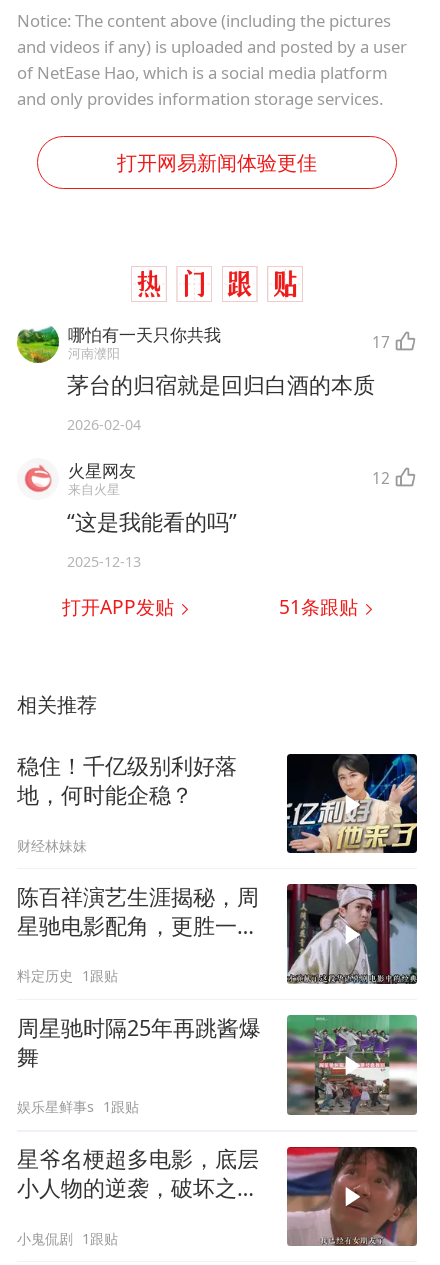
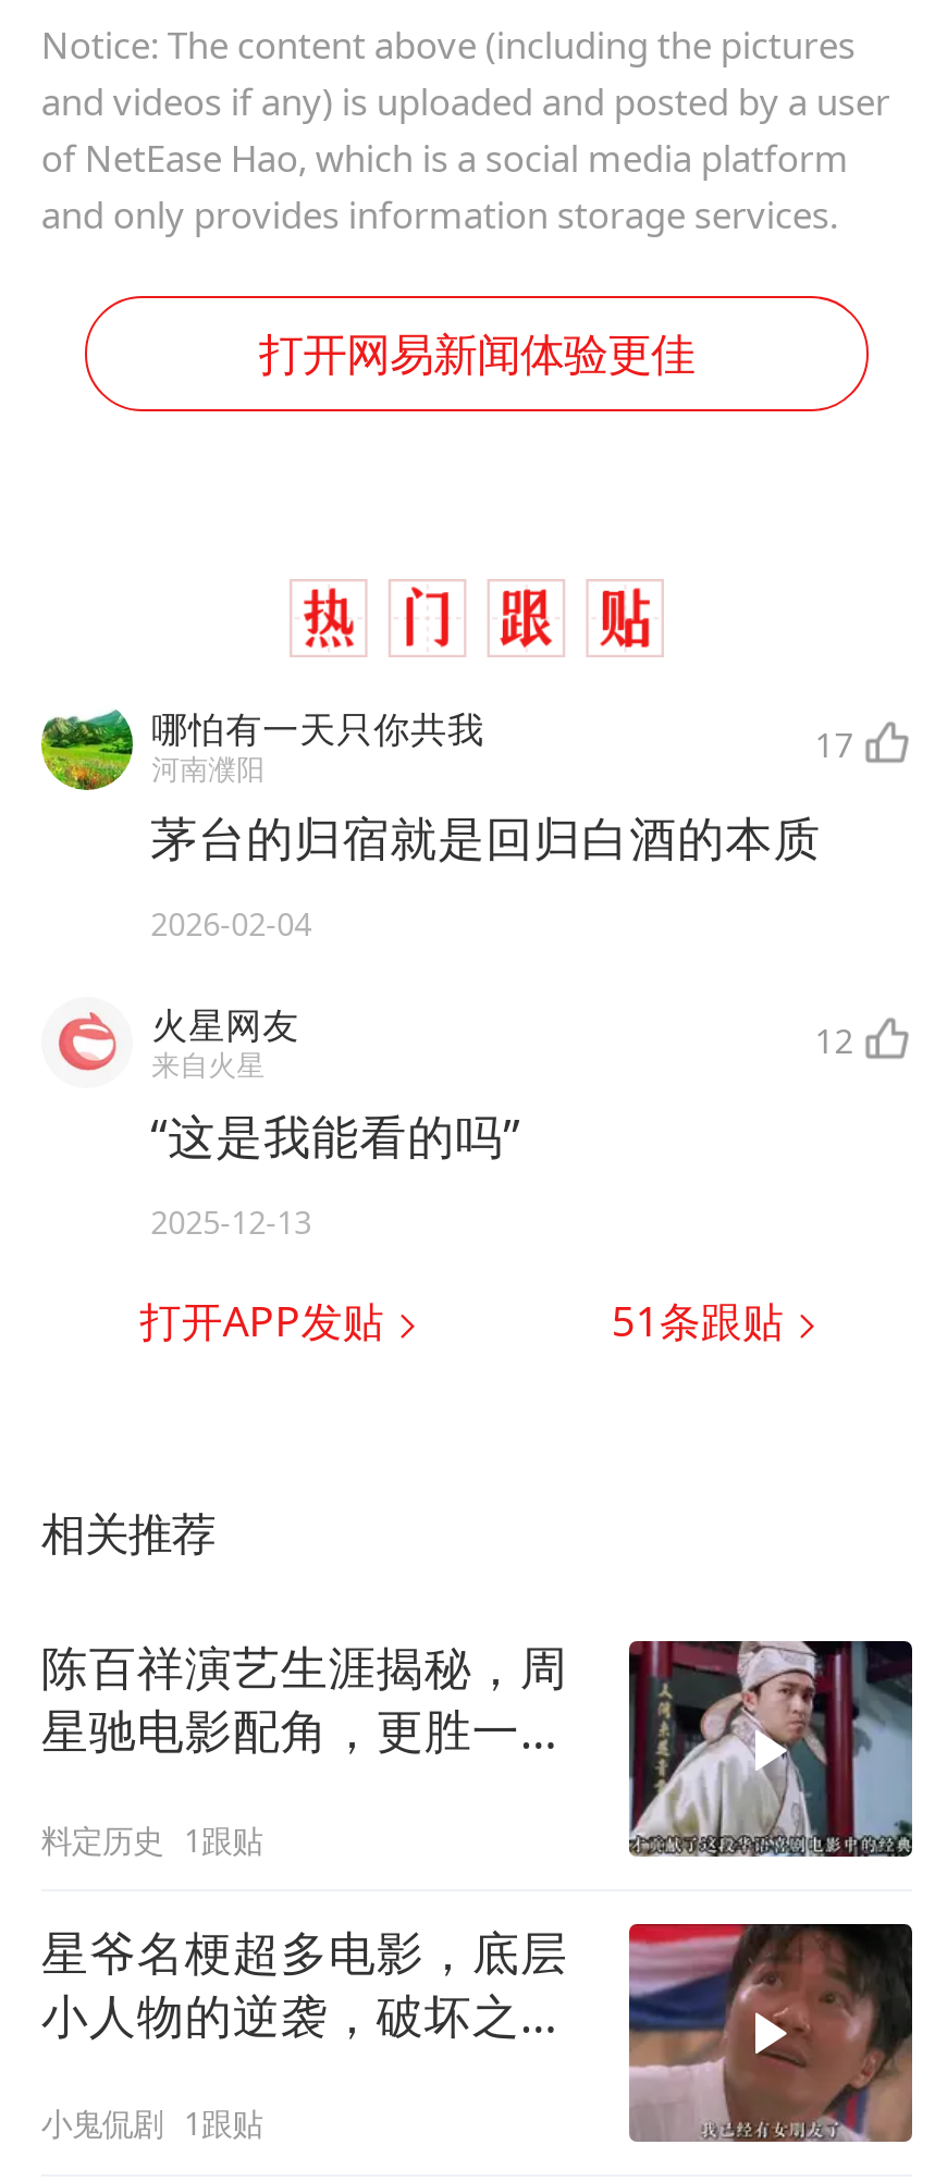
[17,751,237,855] 稳住！千亿级别利好落 | 地，何时能企稳？ | 财经林妹妹 -> none
[286,753,418,854] [image] -> none
[17,1013,418,1116] [image] | 周星驰时隔25年再跳酱爆 | 舞 | 娱乐星鲜事s 1跟贴 -> none

